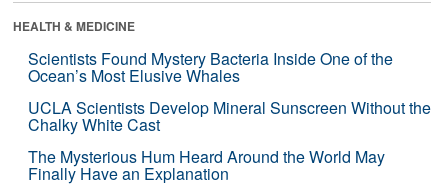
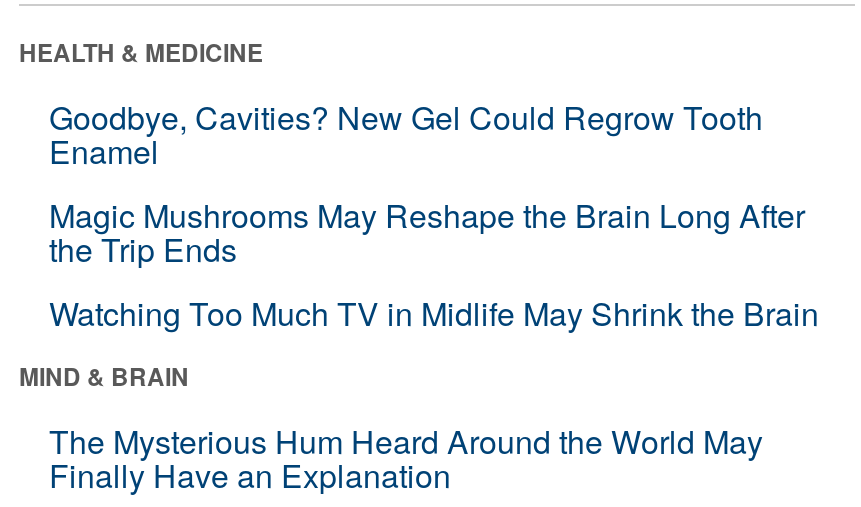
[28,47,431,136] Scientists Found Mystery Bacteria Inside One of the | Ocean’s Most Elusive Whales | UCLA Scientists Develop Mineral Sunscreen Without the | Chalky White Cast -> [19,94,819,394] Goodbye, Cavities? New Gel Could Regrow Tooth | Enamel | Magic Mushrooms May Reshape the Brain Long After | the Trip Ends | Watching Too Much TV in Midlife May Shrink the Brain | MIND & BRAIN

